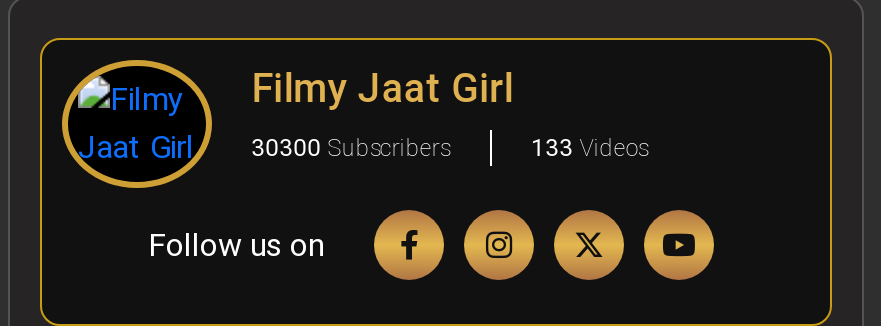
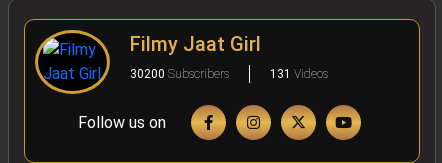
[252,134,450,162] 30300 Subscribers -> [130,67,229,81] 30200 Subscribers
[532,134,648,162] 133 Videos -> [270,67,328,81] 131 Videos

